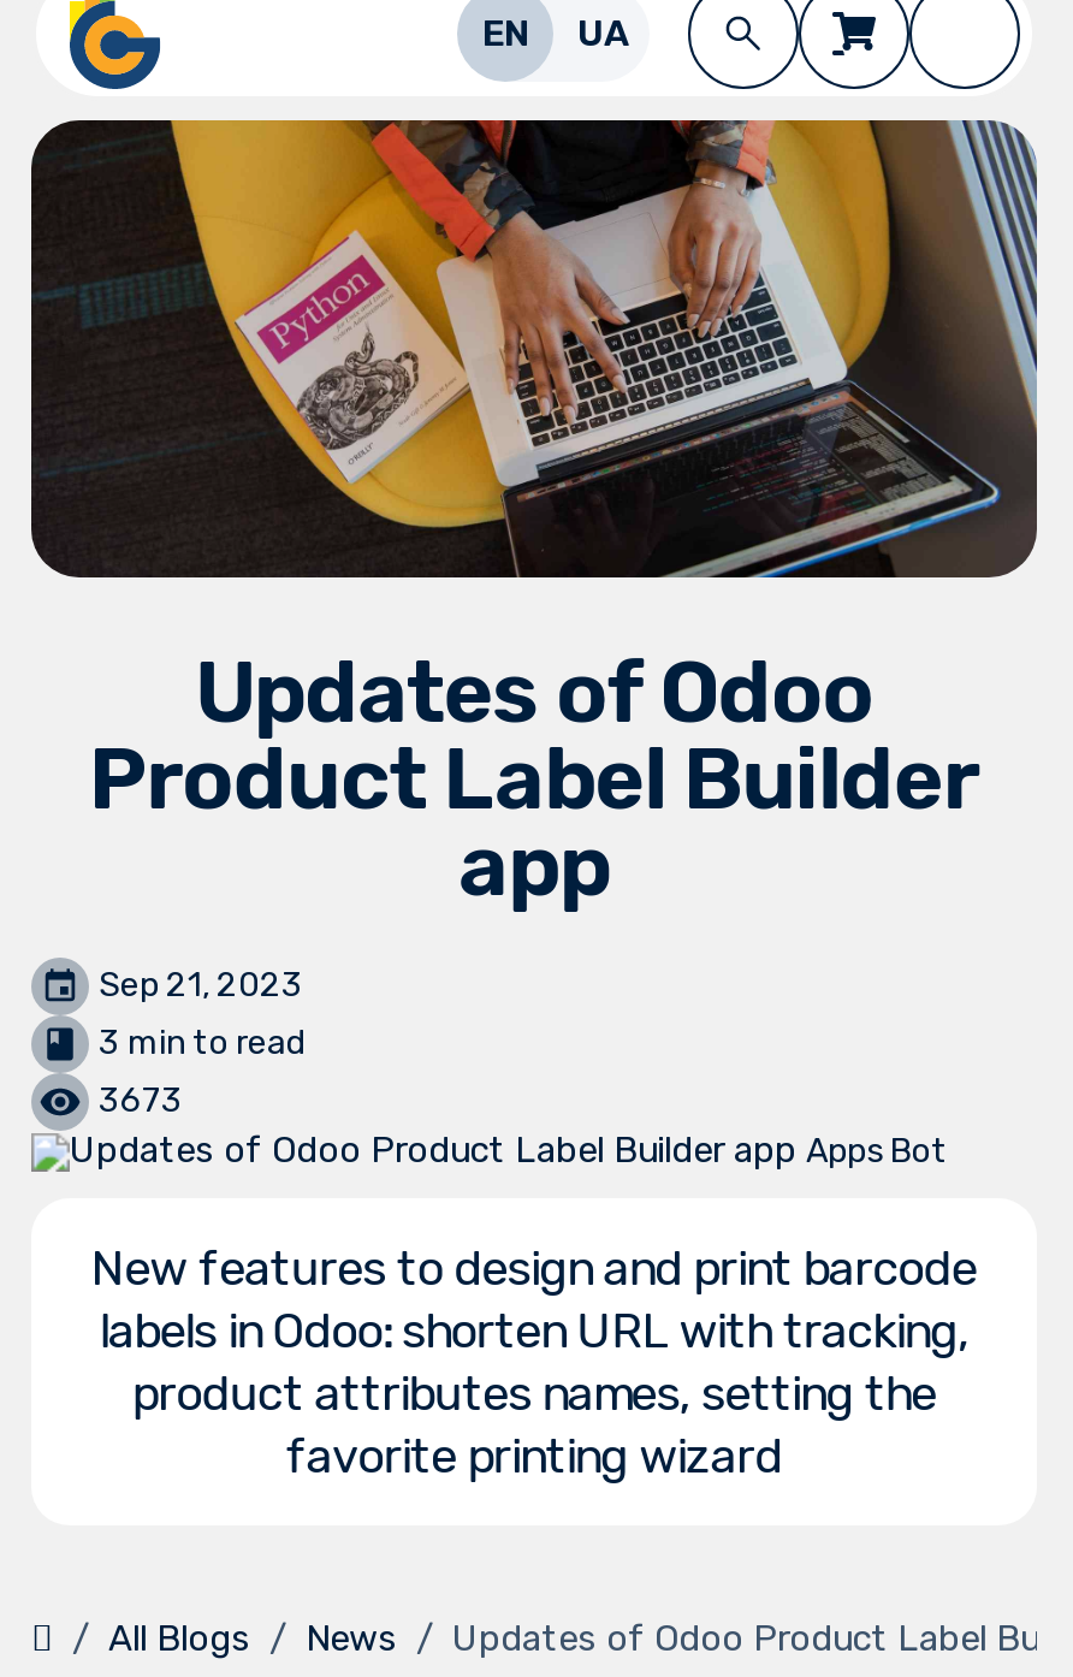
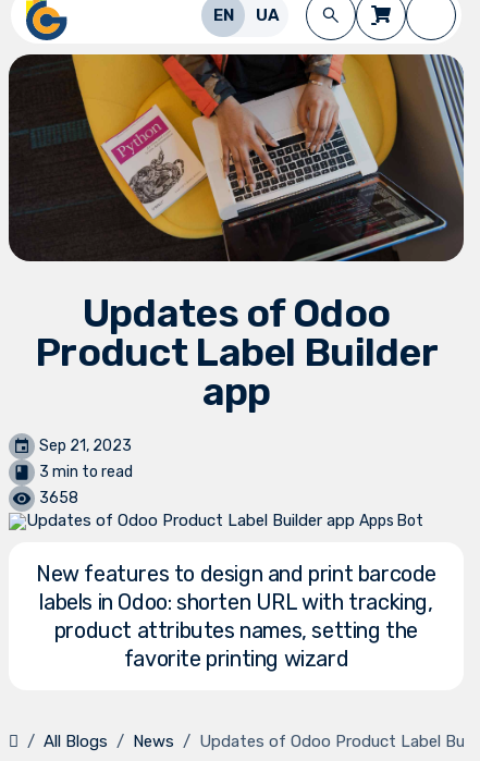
[99,1080,183,1121] 3673 -> [39,489,78,507] 3658

